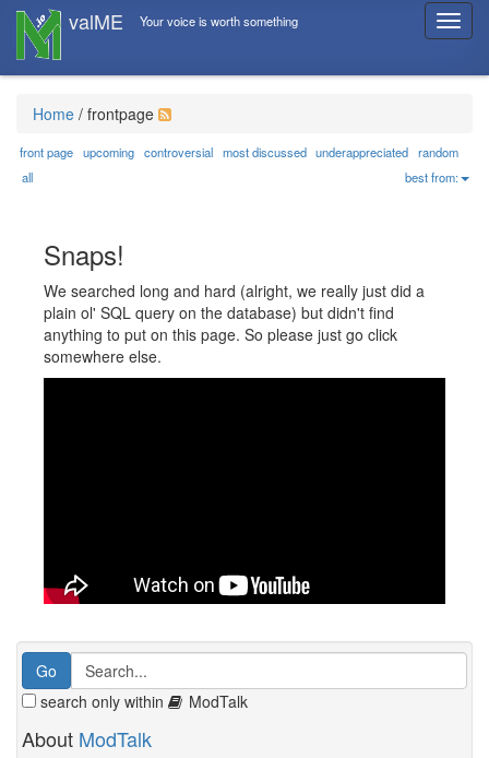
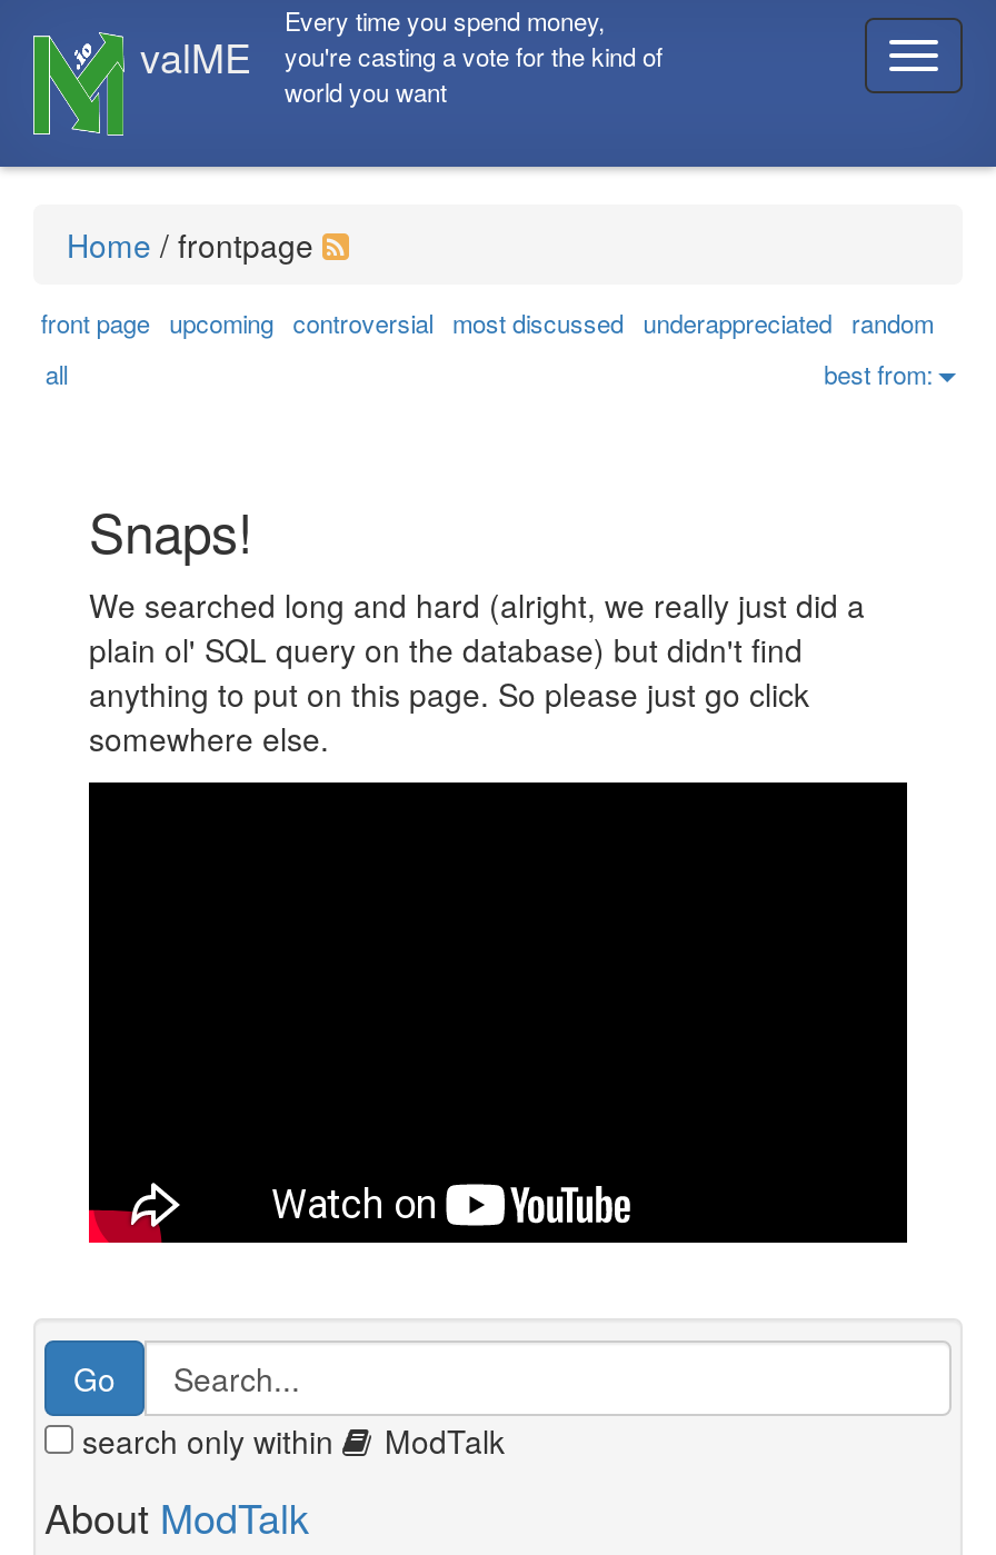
[140,12,298,29] Your voice is worth something -> [285,2,663,109] Every time you spend money, | you're casting a vote for the kind of | world you want

